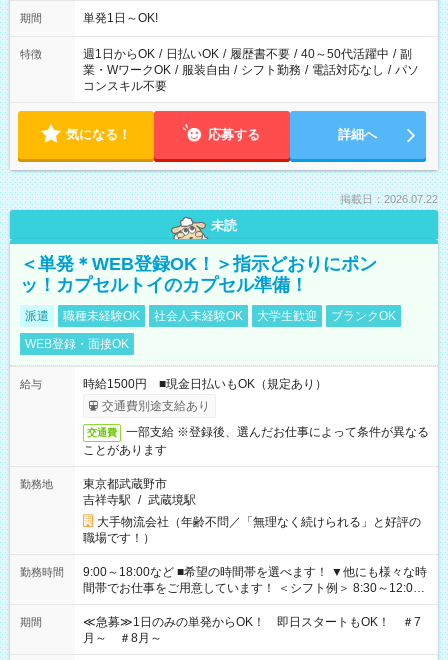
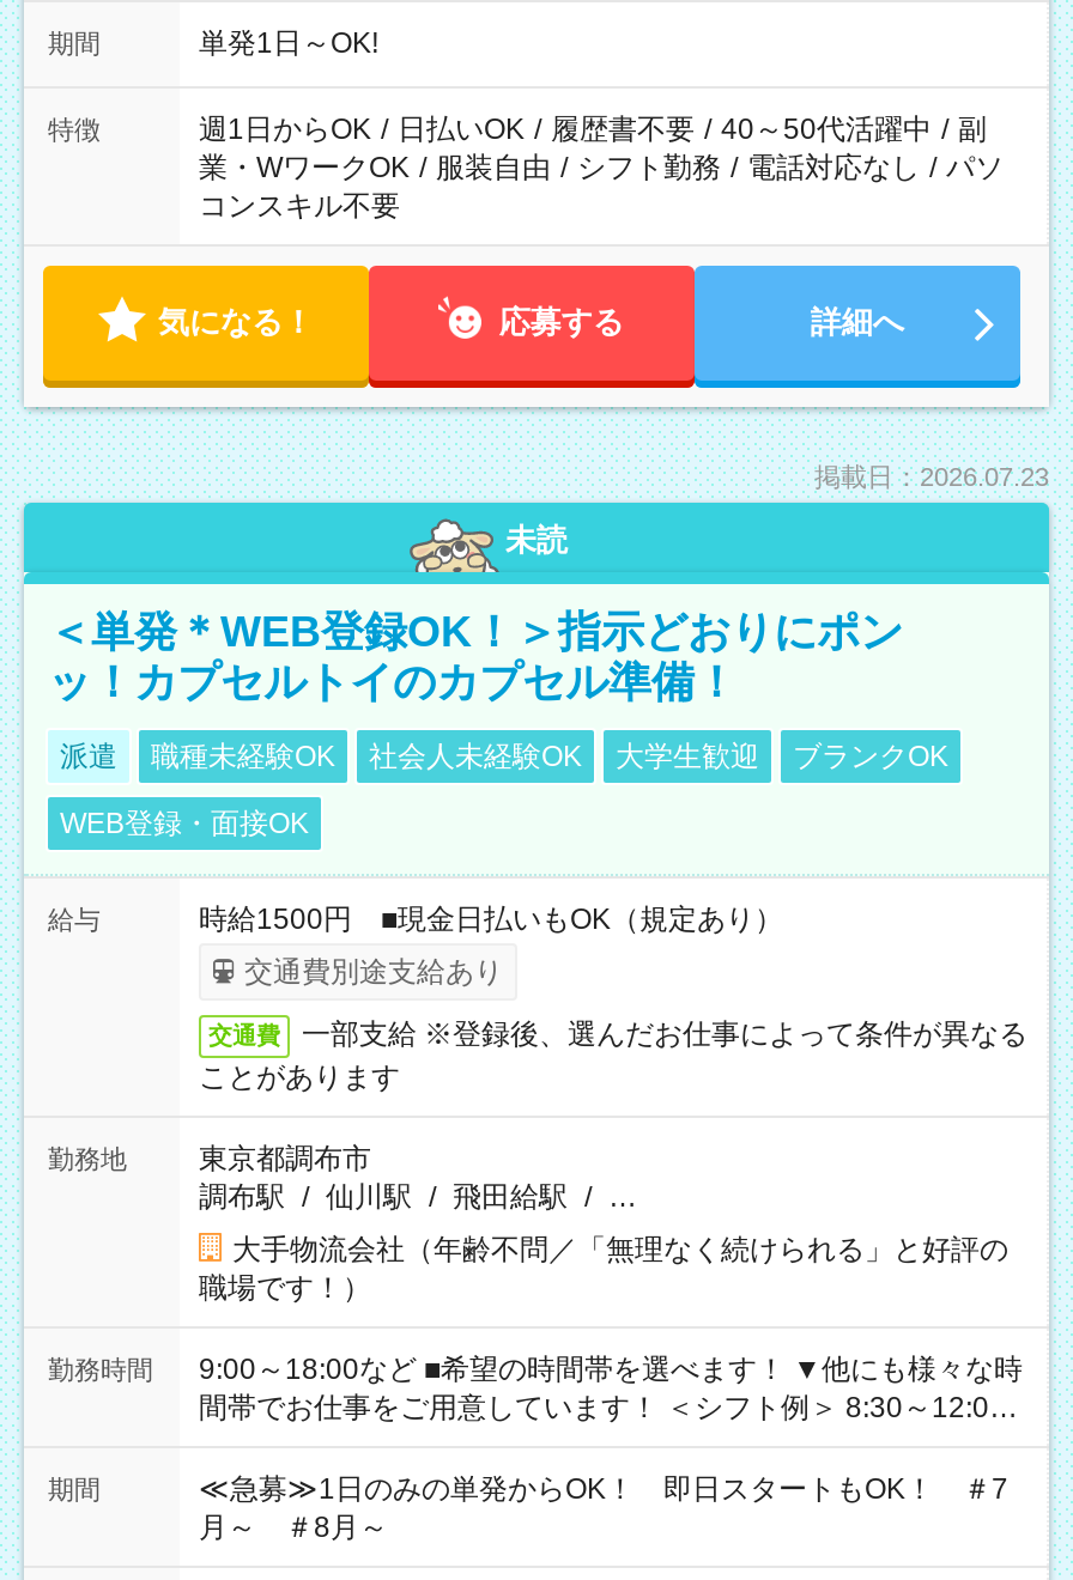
[340,193,438,205] 掲載日：2026.07.22 -> [814,462,1049,491] 掲載日：2026.07.23
[83,477,196,507] 東京都武蔵野市 | 吉祥寺駅 / 武蔵境駅 -> [199,1142,637,1214] 東京都調布市 | 調布駅 / 仙川駅 / 飛田給駅 / …

